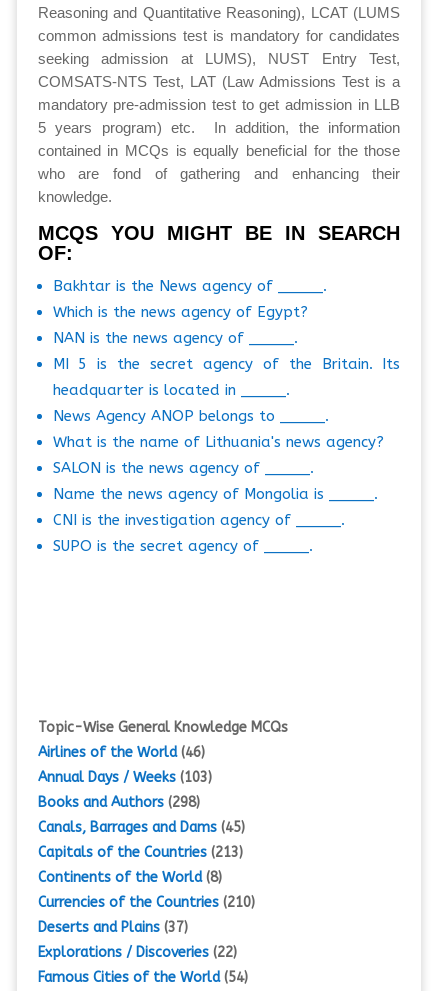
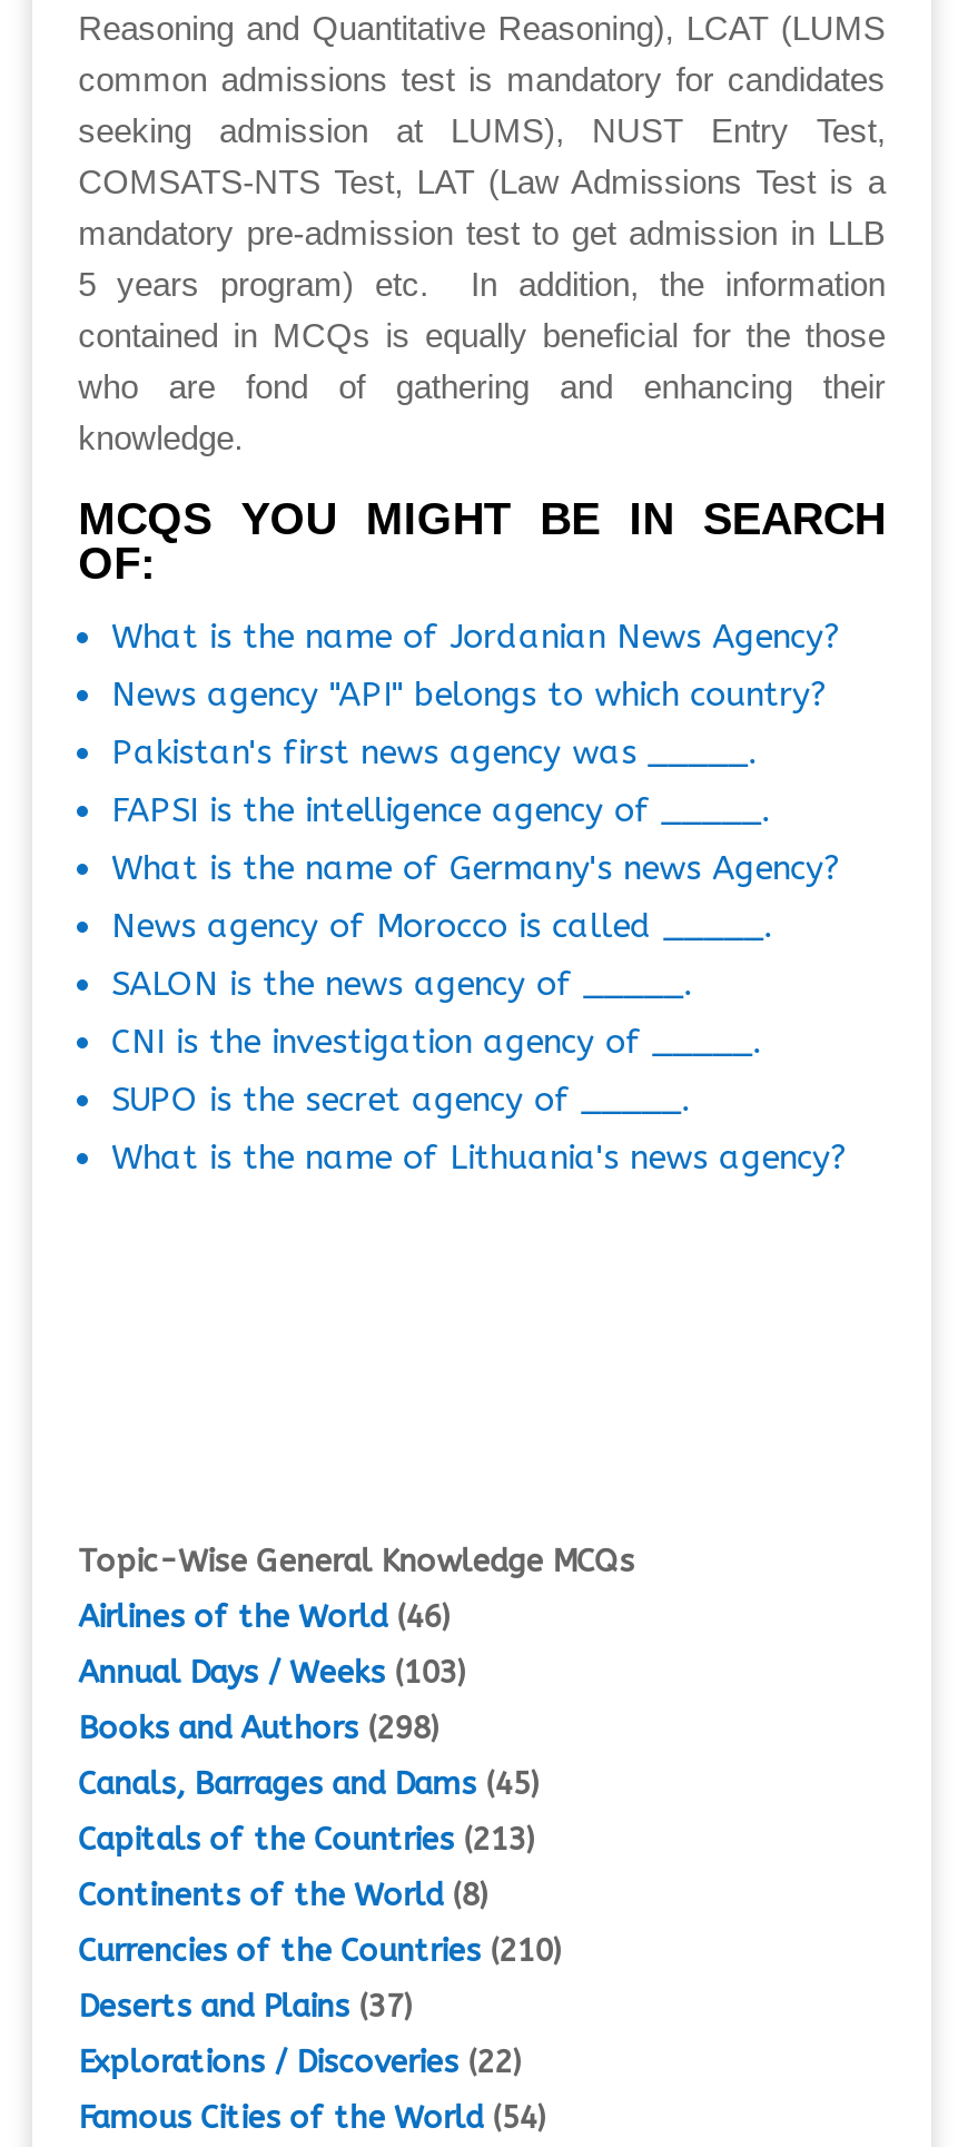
[53,276,400,424] Bakhtar is the News agency of _____. | Which is the news agency of Egypt? | NAN is the news agency of _____. | MI 5 is the secret agency of the Britain. Its | headquarter is located in _____. | News Agency ANOP belongs to _____. -> [111,615,841,945] What is the name of Jordanian News Agency? | News agency "API" belongs to which country? | Pakistan's first news agency was _____. | FAPSI is the intelligence agency of _____. | What is the name of Germany's news Agency? | News agency of Morocco is called _____.
moved [53,432,384,450] -> [111,1136,848,1176]: What is the name of Lithuania's news agency?
[53,484,378,502] Name the news agency of Mongolia is _____. -> none
moved [53,510,345,554] -> [111,1021,761,1119]: CNI is the investigation agency of _____. | SUPO is the secret agency of _____.

